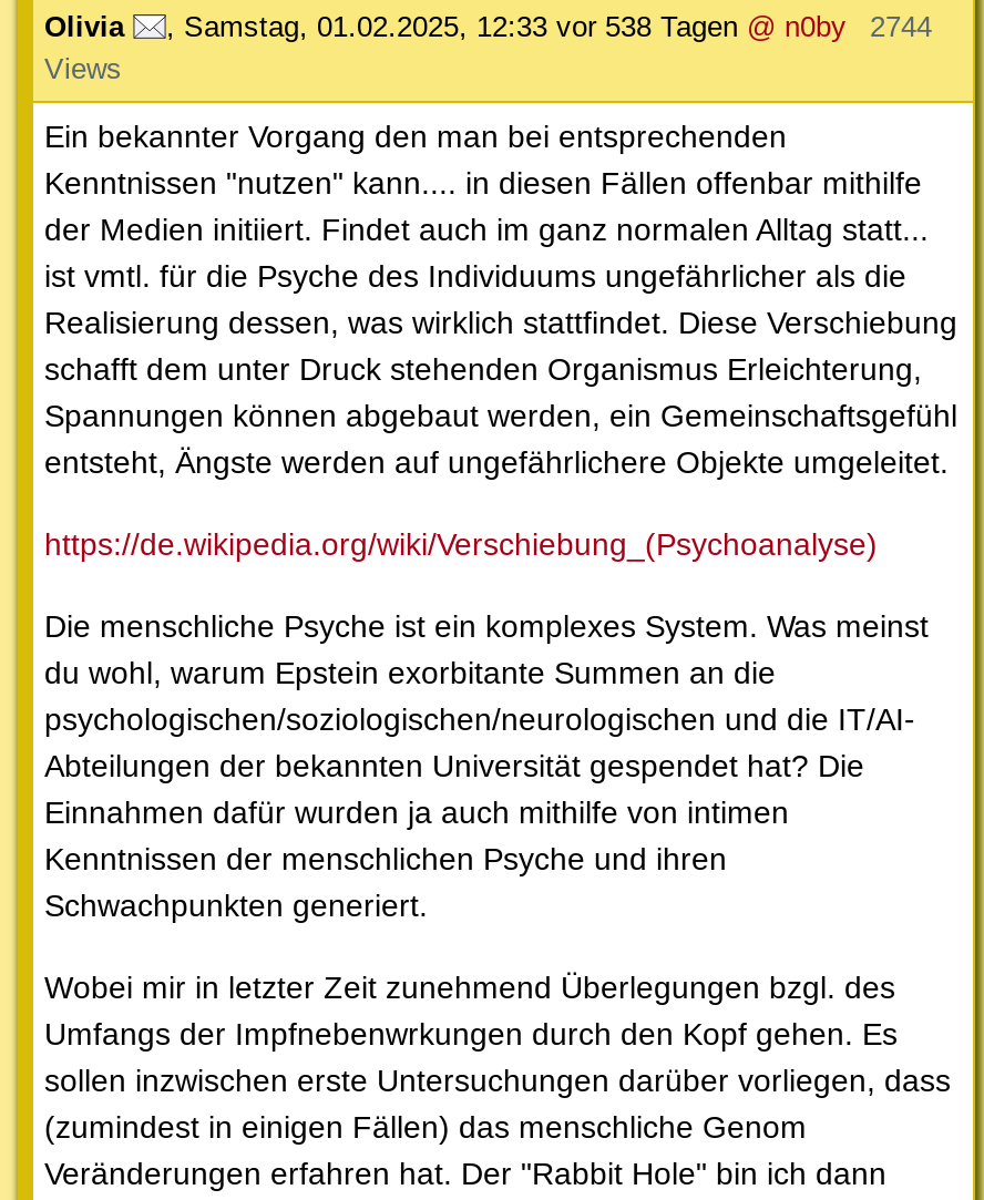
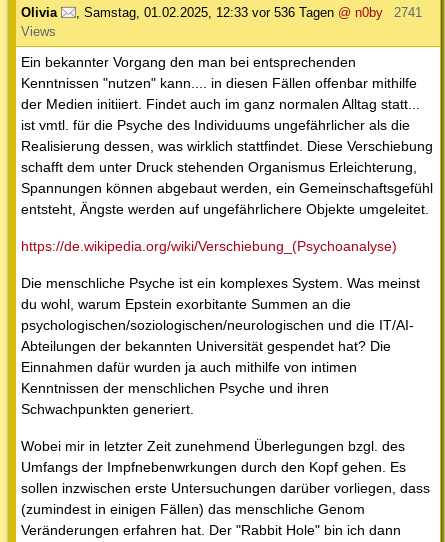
[166,11,847,44] , Samstag, 01.02.2025, 12:33 vor 538 Tagen @ n0by -> [76,5,383,20] , Samstag, 01.02.2025, 12:33 vor 536 Tagen @ n0by
[870,11,932,44] 2744 -> [393,5,421,20] 2741

